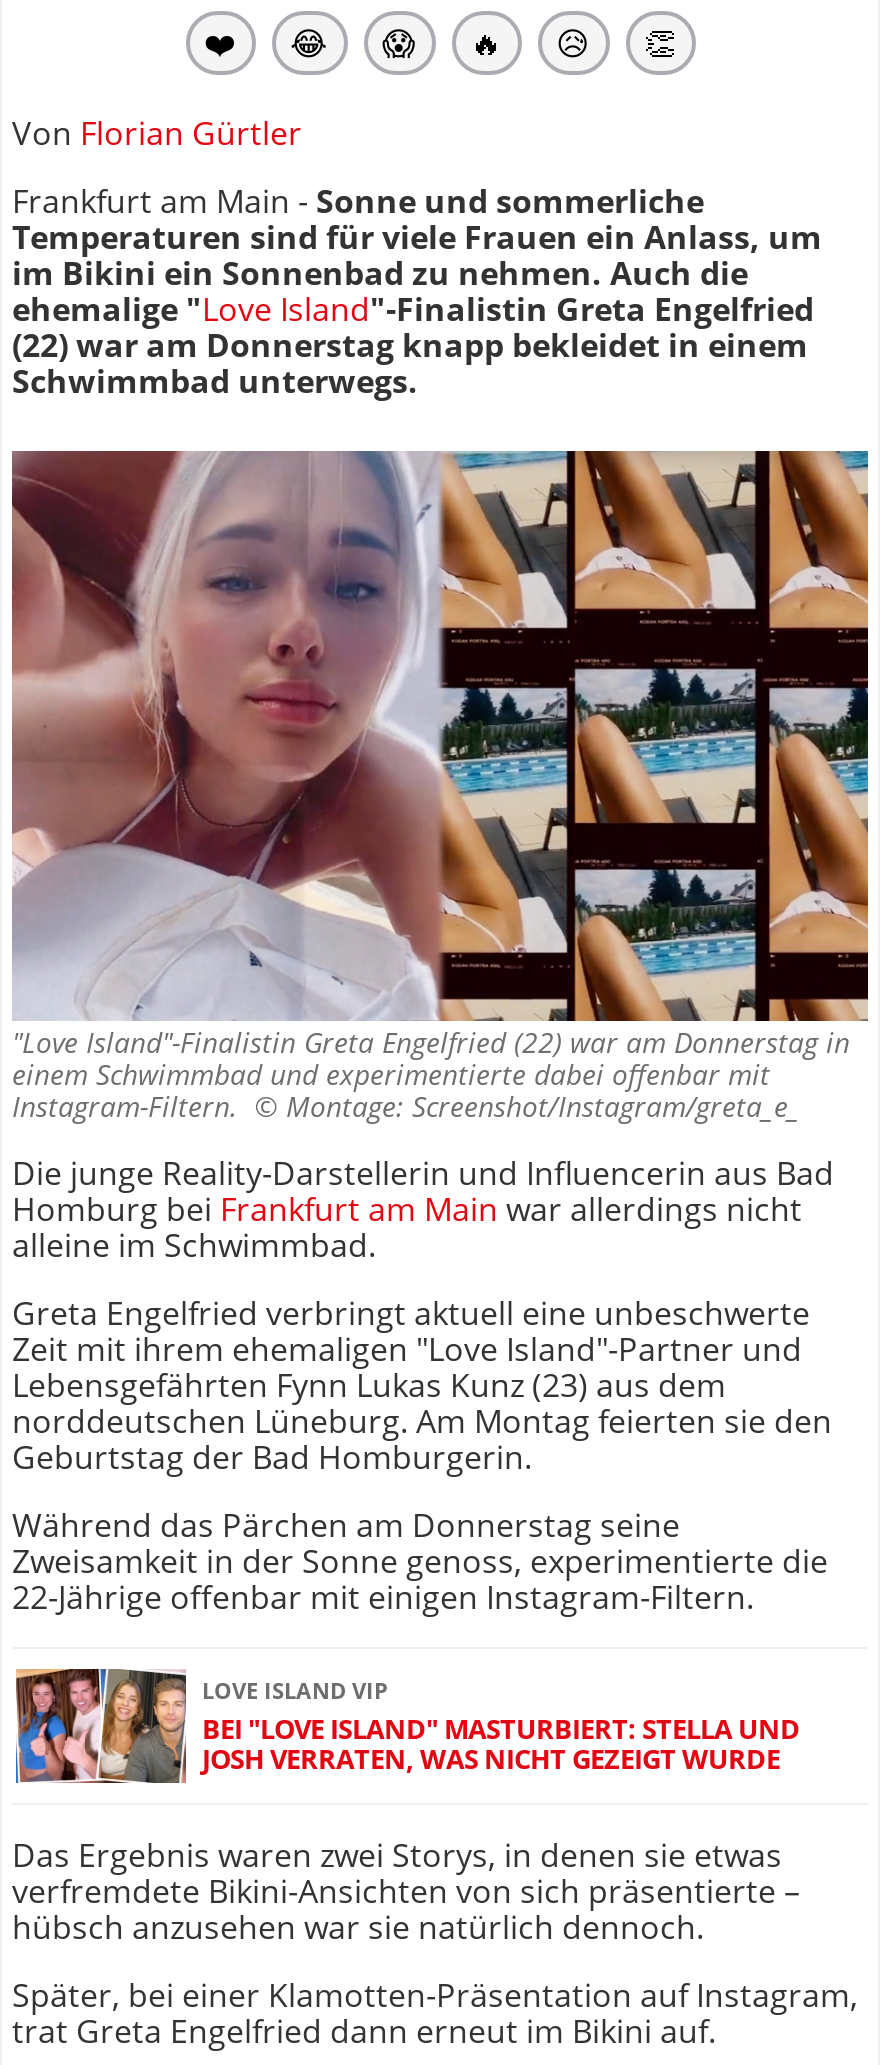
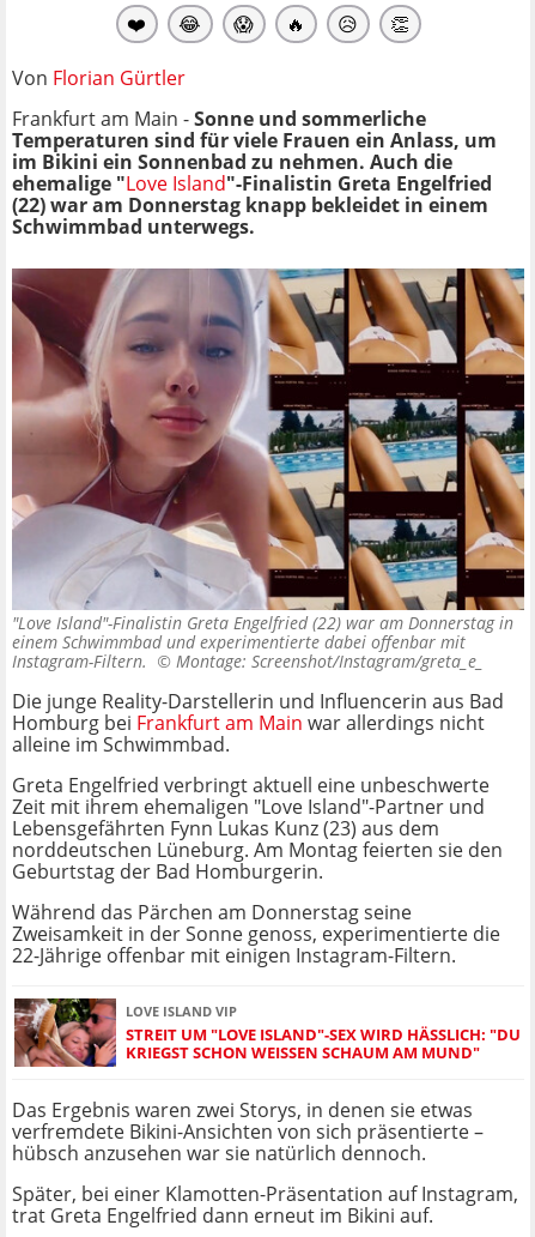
[14,1667,800,1783] [image] | BEI "LOVE ISLAND" MASTURBIERT: STELLA UND | JOSH VERRATEN, WAS NICHT GEZEIGT WURDE -> [13,997,521,1067] [image] | STREIT UM "LOVE ISLAND"-SEX WIRD HÄSSLICH: "DU | KRIEGST SCHON WEISSEN SCHAUM AM MUND"

